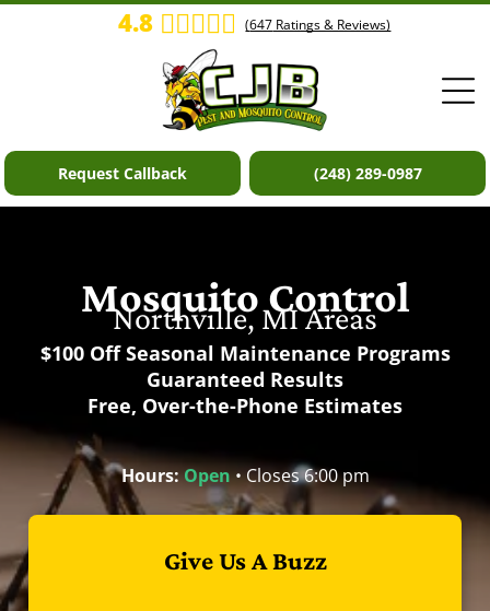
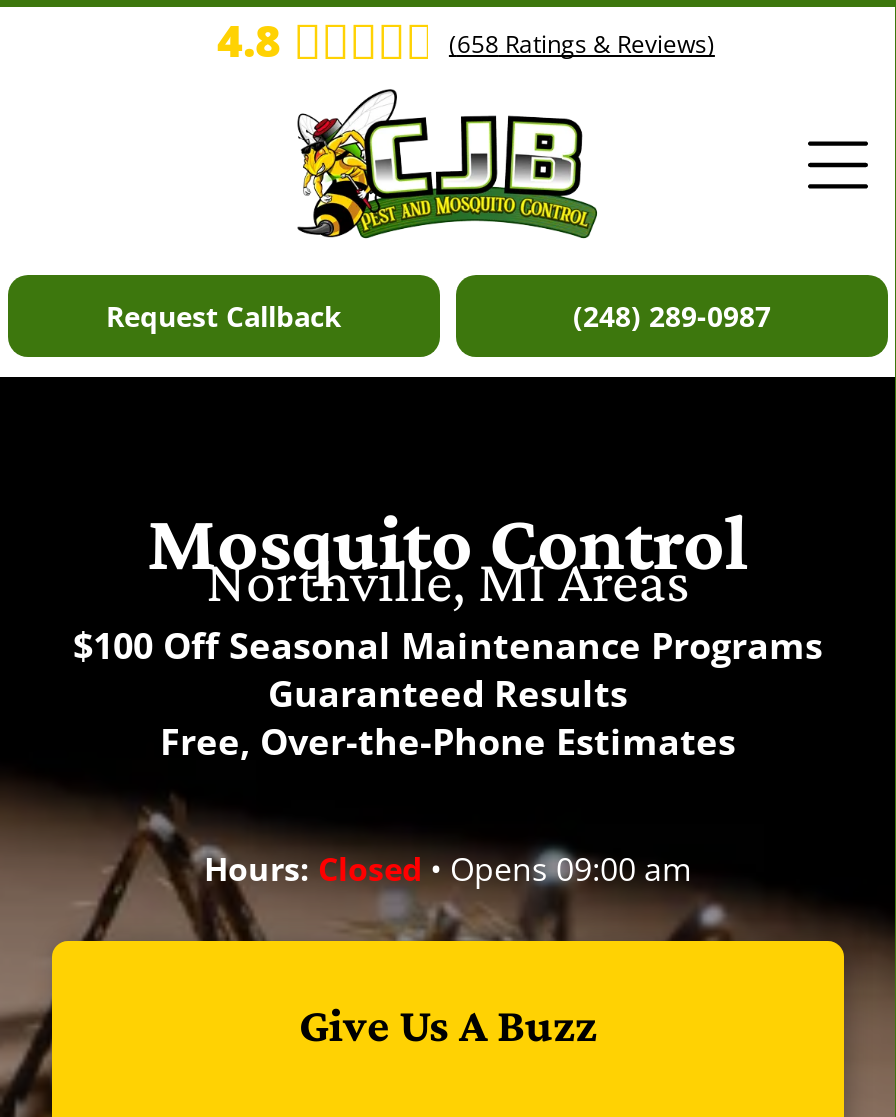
[246,15,391,33] (647 Ratings & Reviews) -> [449,26,715,60] (658 Ratings & Reviews)
[121,463,369,487] Hours: Open • Closes 6:00 pm -> [204,847,692,891] Hours: Closed • Opens 09:00 am

